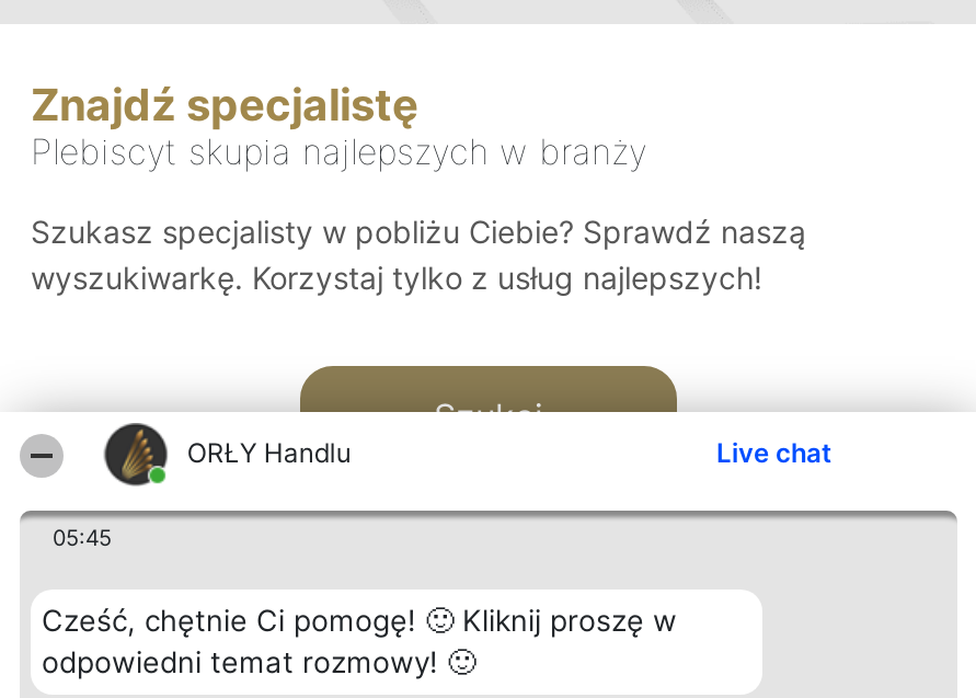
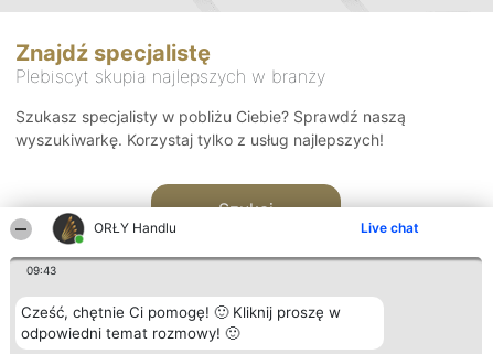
[53,524,112,550] 05:45 -> [26,264,56,277] 09:43

